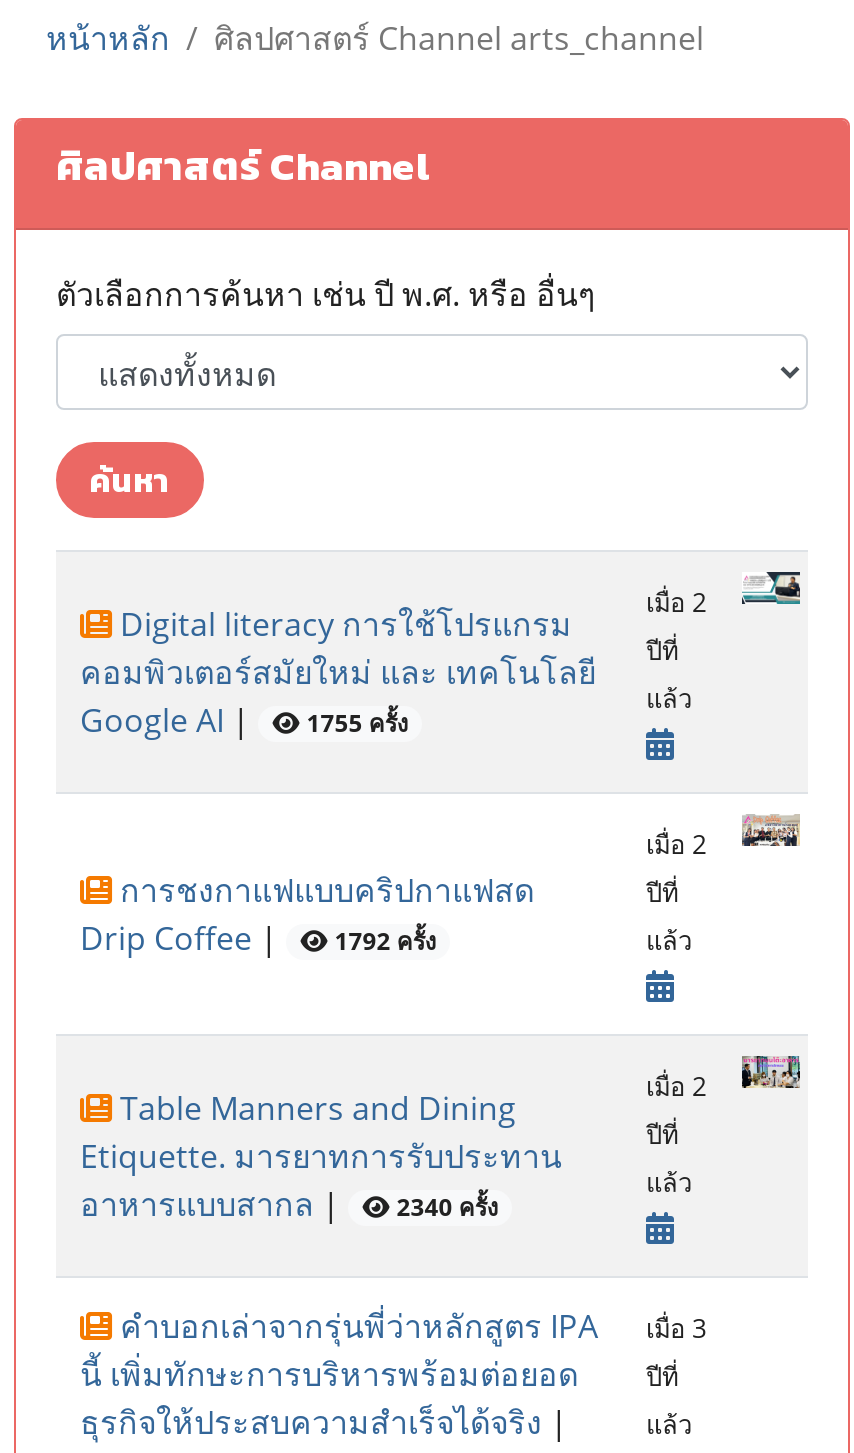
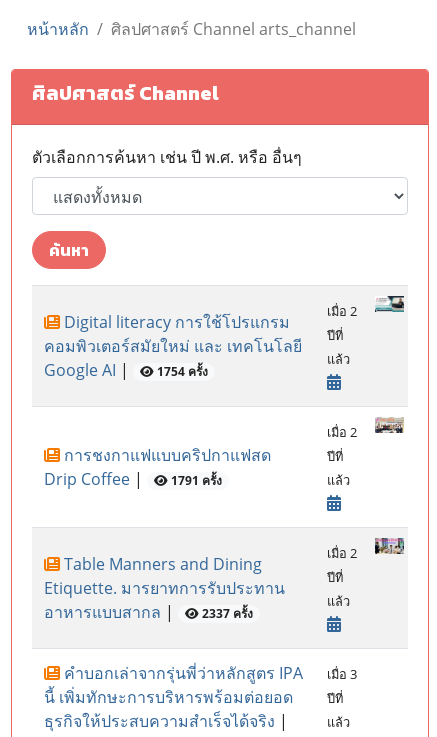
[300,706,408,740] 1755 ครั้ง -> [154,363,208,380] 1754 ครั้ง
[328,924,436,958] 1792 ครั้ง -> [168,472,222,489] 1791 ครั้ง
[390,1190,498,1224] 2340 ครั้ง -> [199,605,253,622] 2337 ครั้ง

